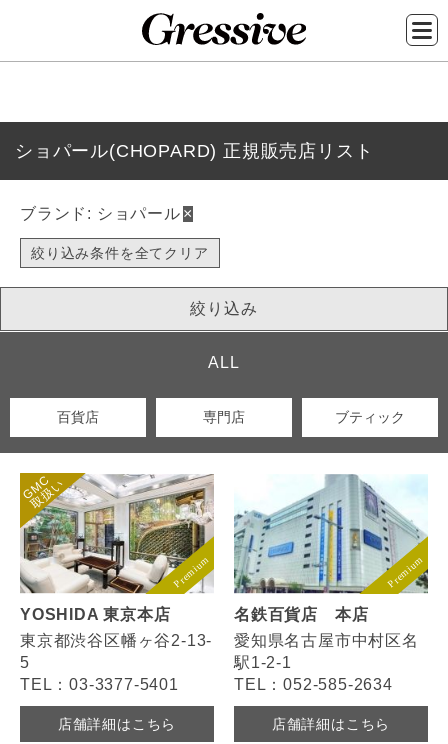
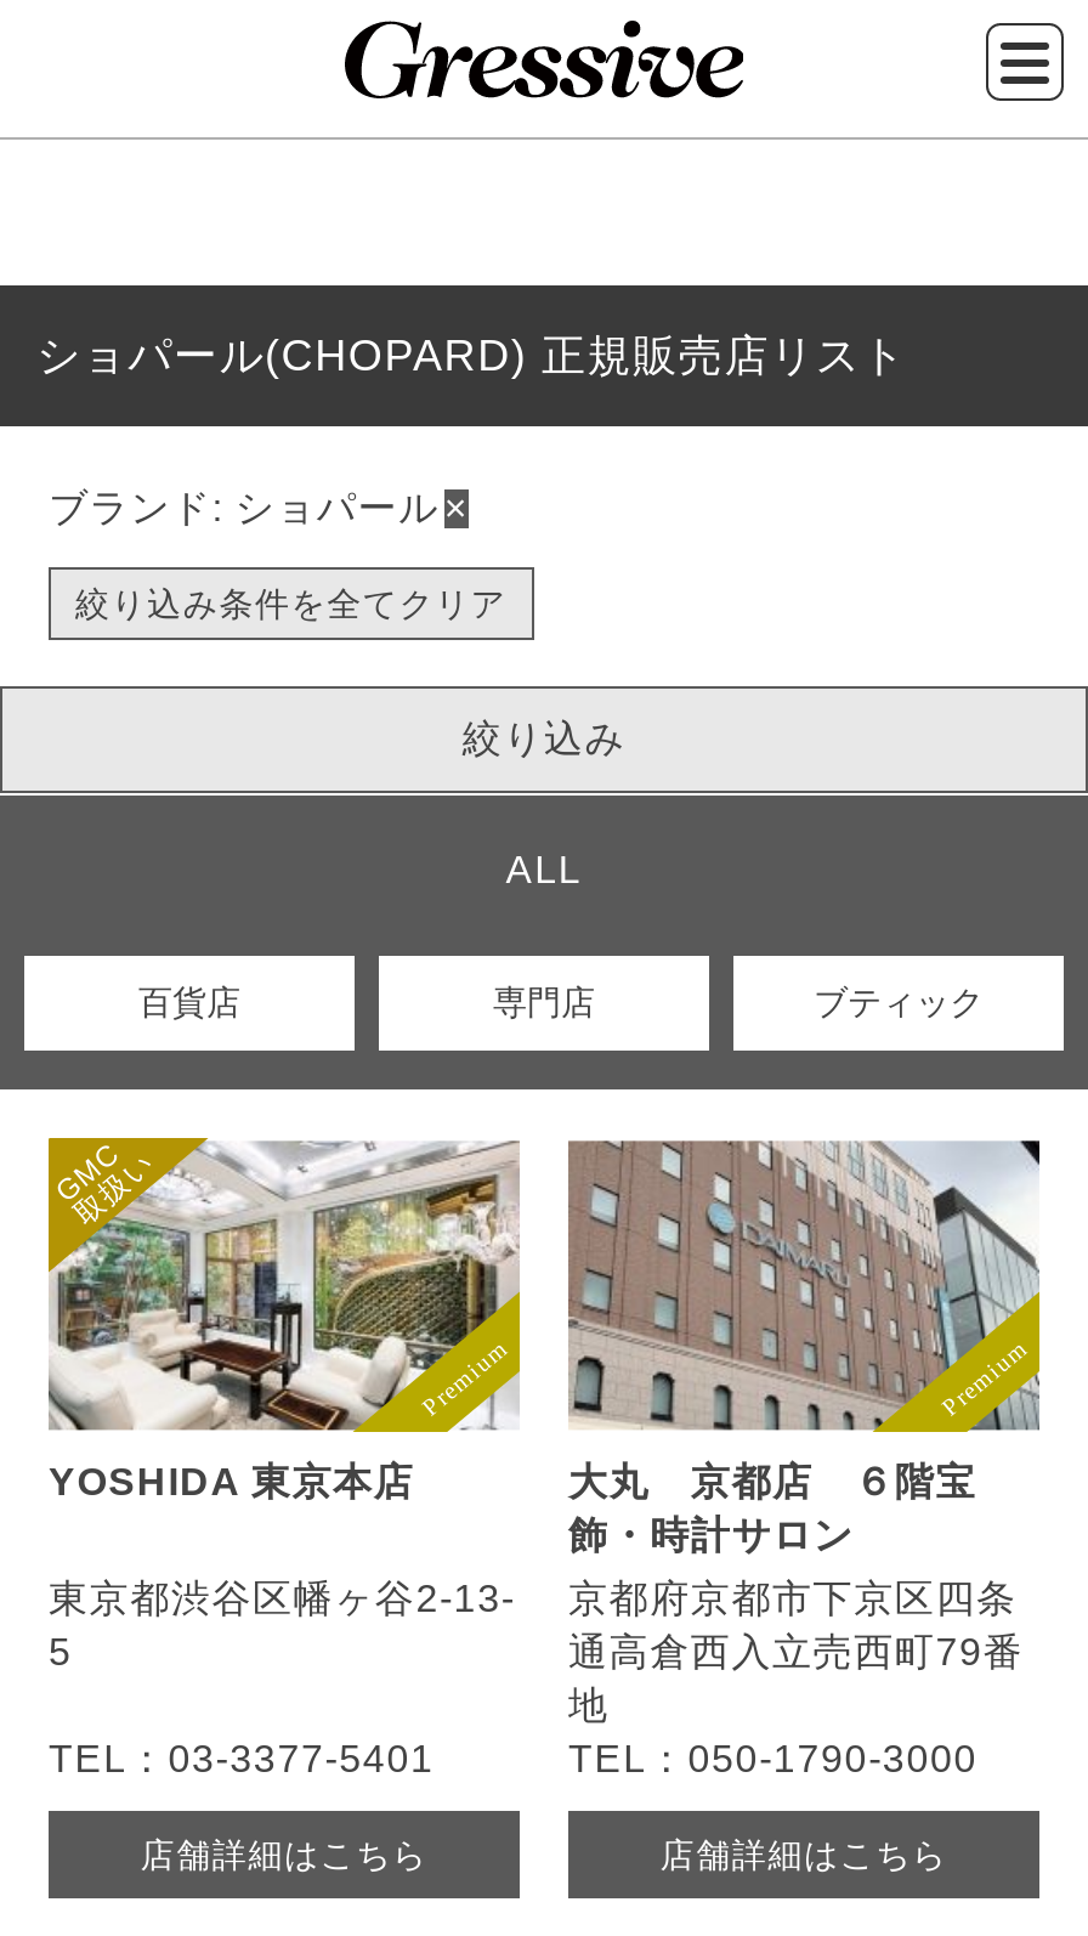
[234,474,428,623] [image] | 名鉄百貨店 本店 -> [566,1138,1042,1556] [image] | 大丸 京都店 ６階宝 | 飾・時計サロン
[234,632,419,693] 愛知県名古屋市中村区名 | 駅1-2-1 | TEL：052-585-2634 -> [568,1578,1024,1780] 京都府京都市下京区四条 | 通高倉西入立売西町79番 | 地 | TEL：050-1790-3000

